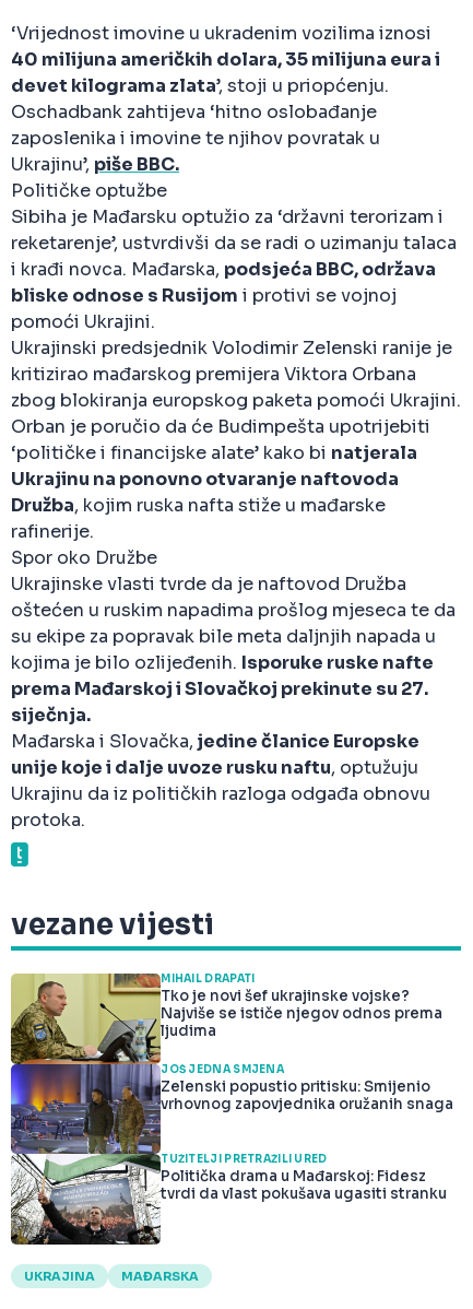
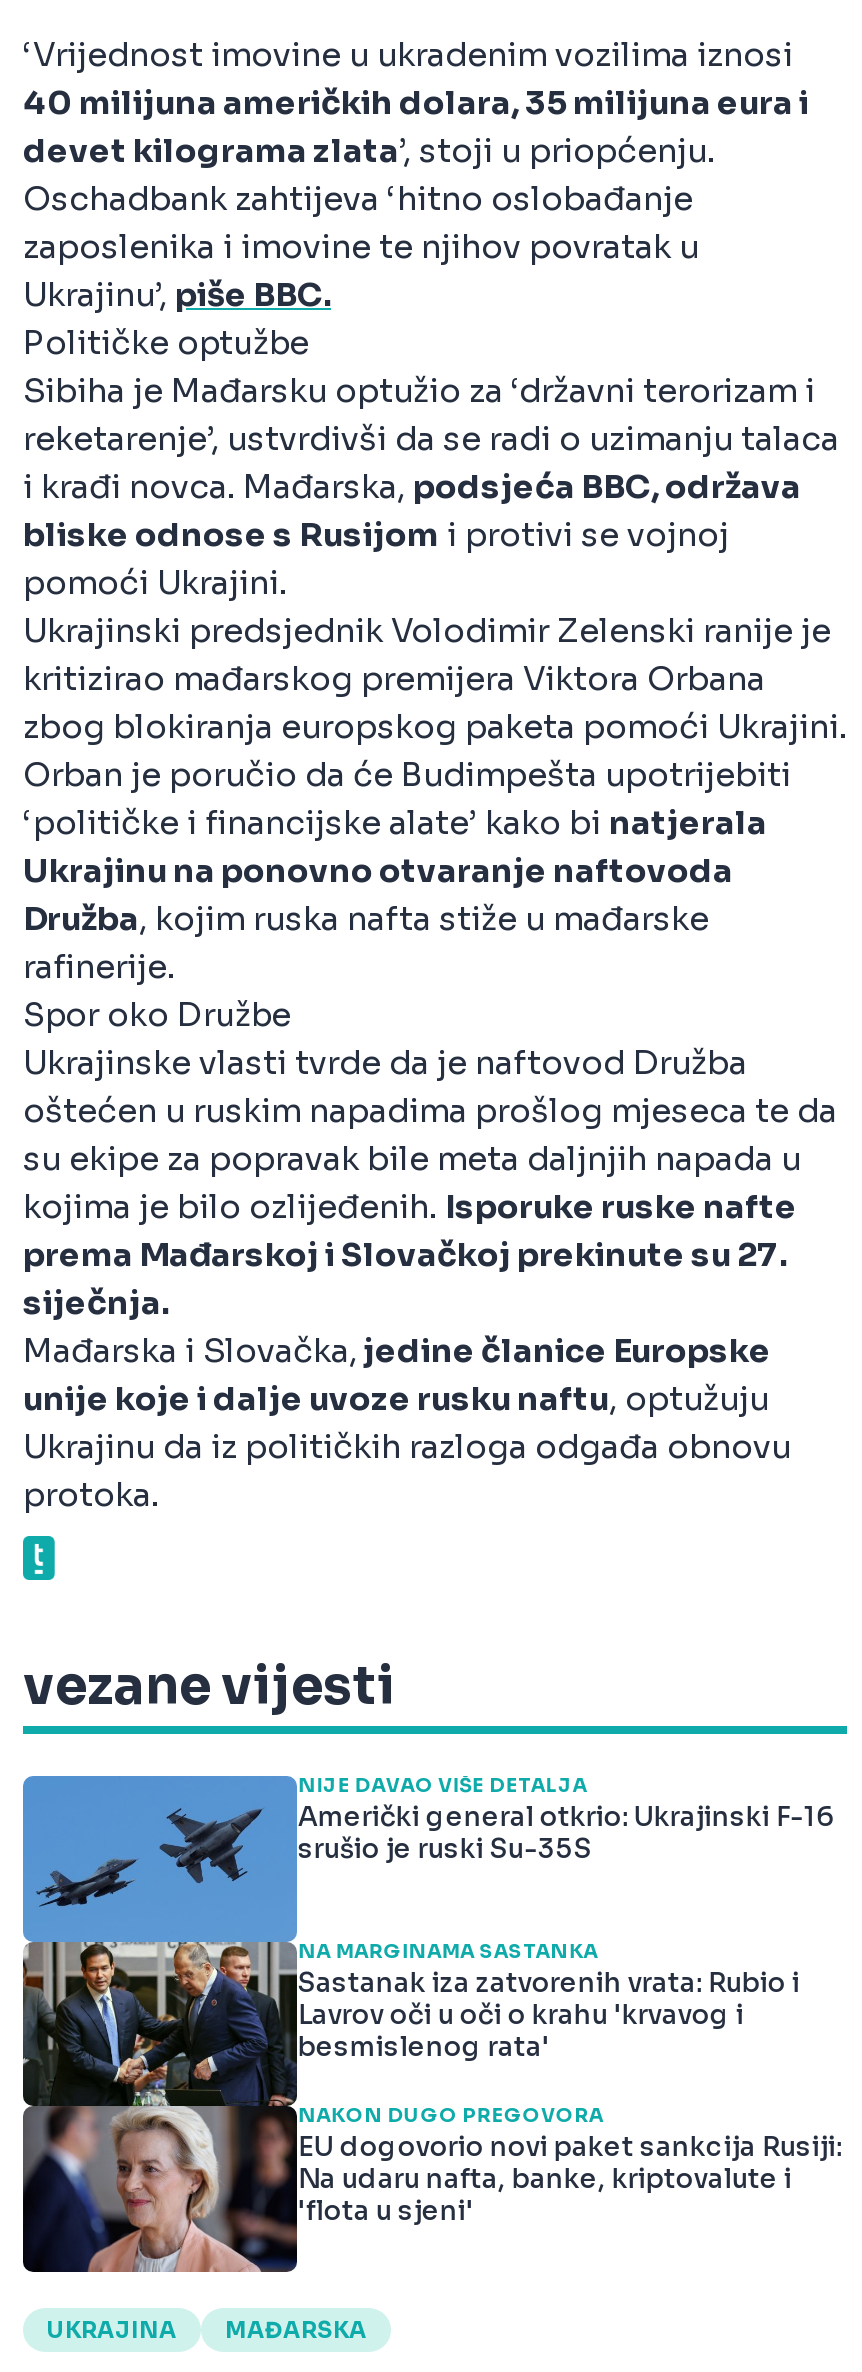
[10,972,443,1246] [image] | MIHAIL DRAPATI | Tko je novi šef ukrajinske vojske? | Najviše se ističe njegov odnos prema | ljudima -> [21,1774,834,2274] [image] | NIJE DAVAO VIŠE DETALJA | Američki general otkrio: Ukrajinski F-16 | srušio je ruski Su-35S
[161,1063,454,1113] JOŠ JEDNA SMJENA | Zelenski popustio pritisku: Smijenio | vrhovnog zapovjednika oružanih snaga -> [298,1940,800,2064] NA MARGINAMA SASTANKA | Sastanak iza zatvorenih vrata: Rubio i | Lavrov oči u oči o krahu 'krvavog i | besmislenog rata'
[161,1153,447,1203] TUŽITELJI PRETRAŽILI URED | Politička drama u Mađarskoj: Fidesz | tvrdi da vlast pokušava ugasiti stranku -> [298,2104,842,2228] NAKON DUGO PREGOVORA | EU dogovorio novi paket sankcija Rusiji: | Na udaru nafta, banke, kriptovalute i | 'flota u sjeni'

